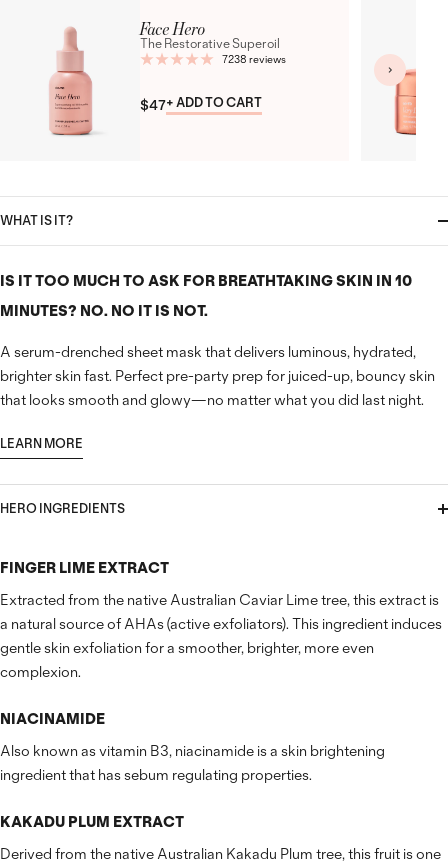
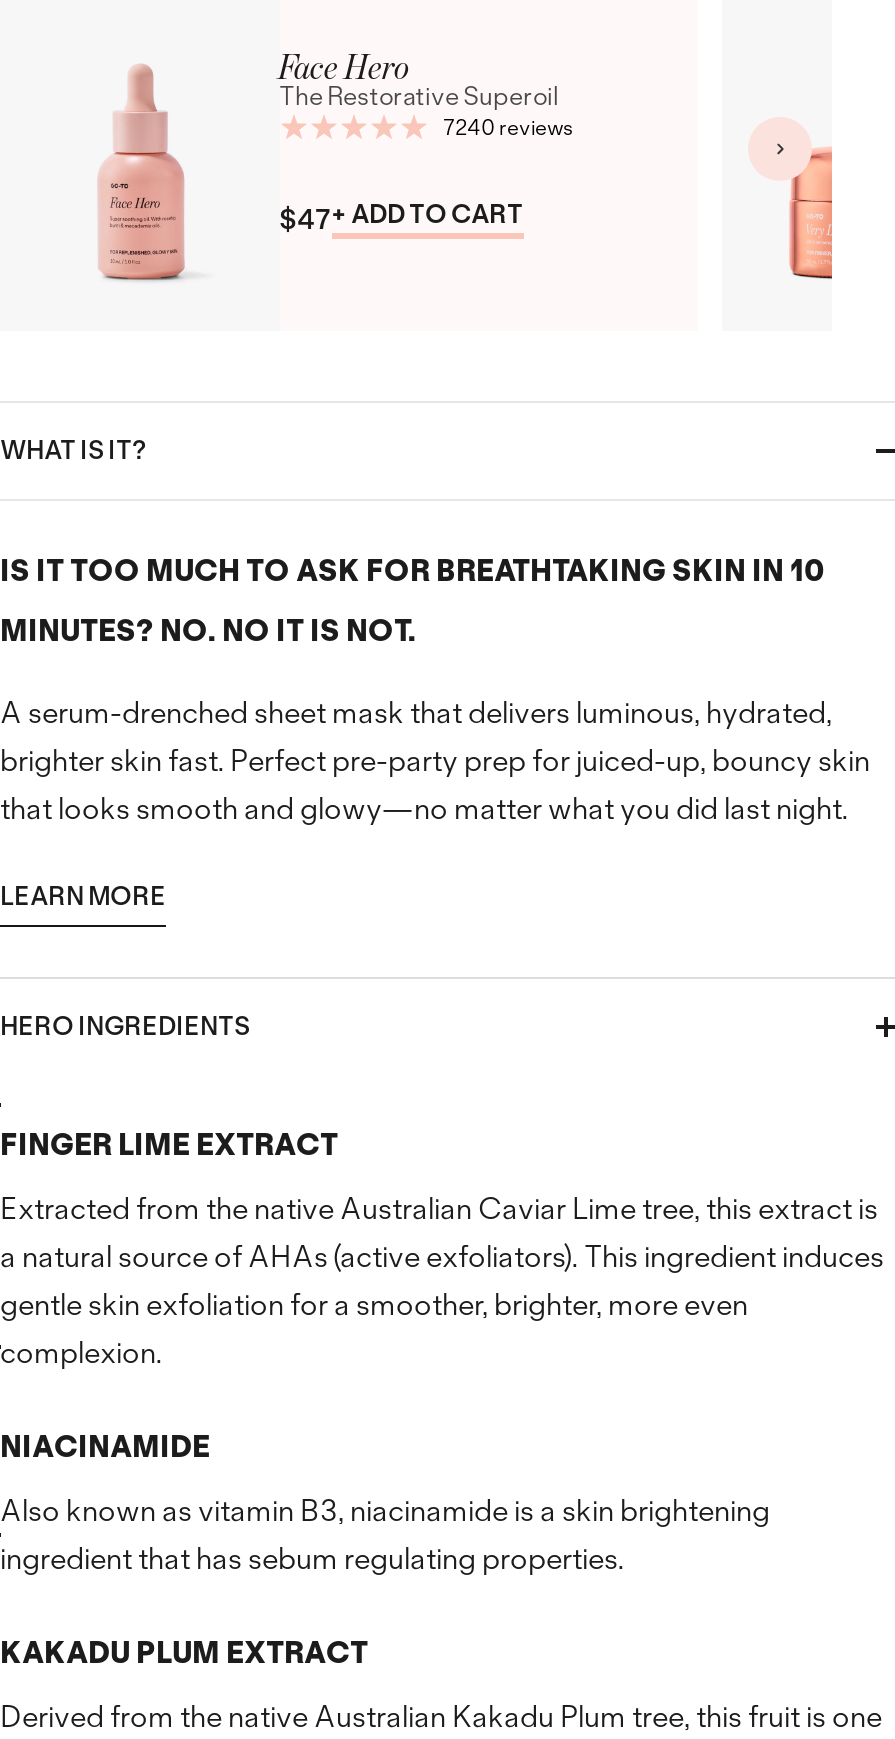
[221,53,285,65] 7238 reviews -> [443,115,573,139] 7240 reviews

